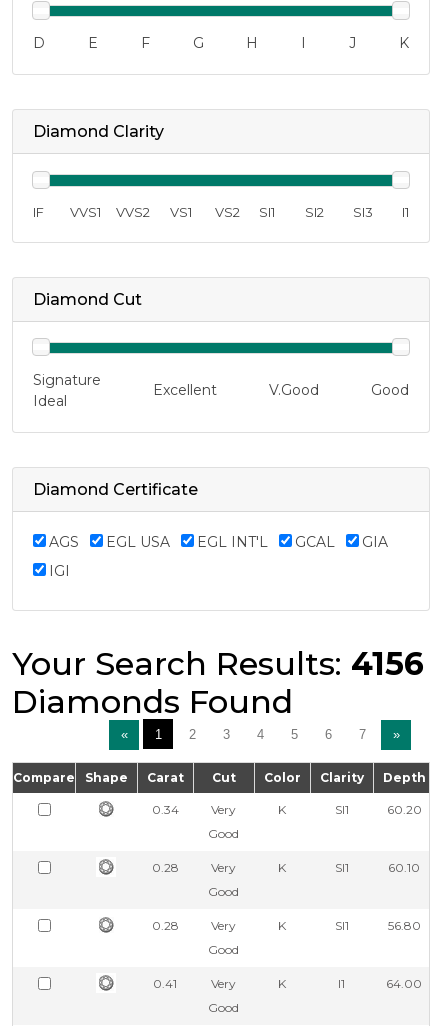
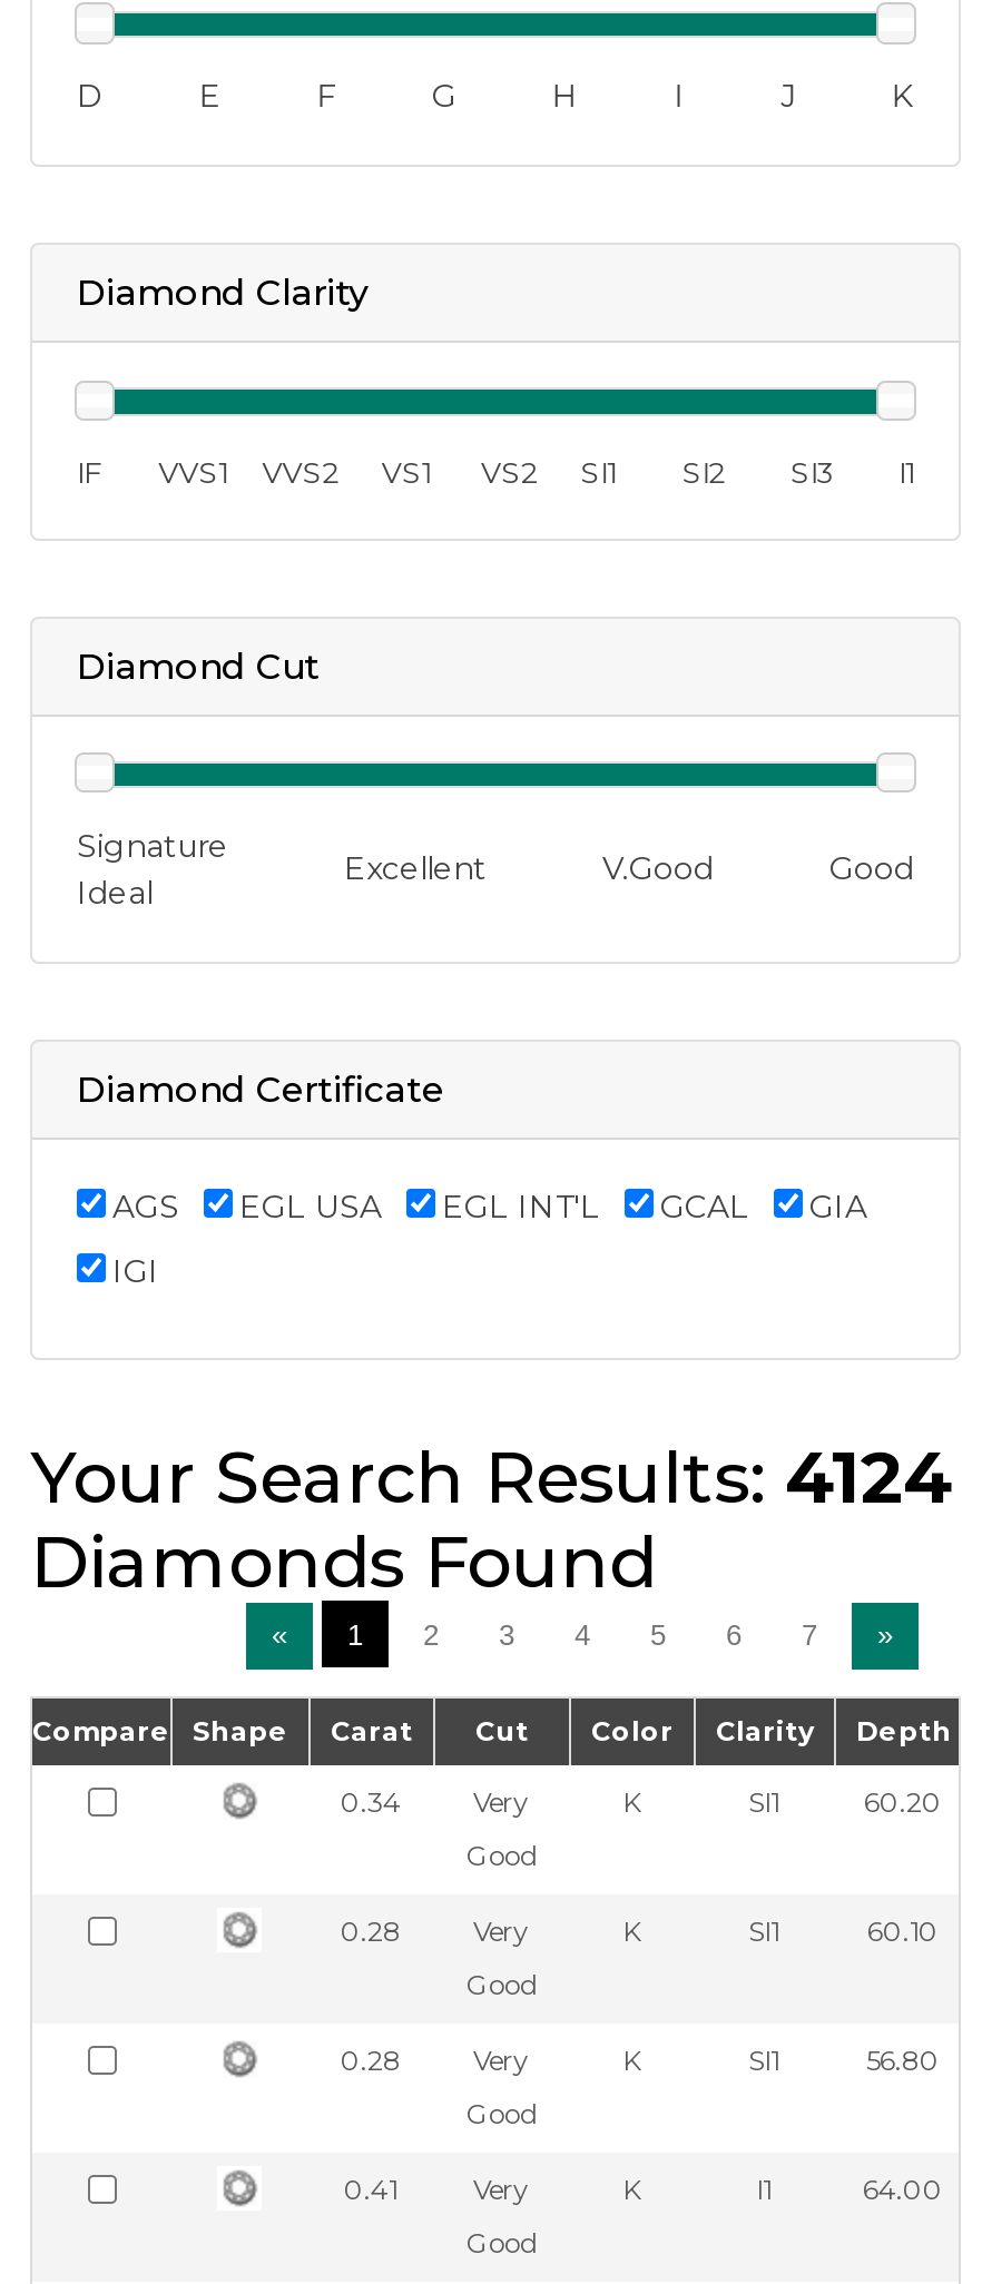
[12,644,424,683] Your Search Results: 4156 -> [30,1433,952,1520] Your Search Results: 4124

